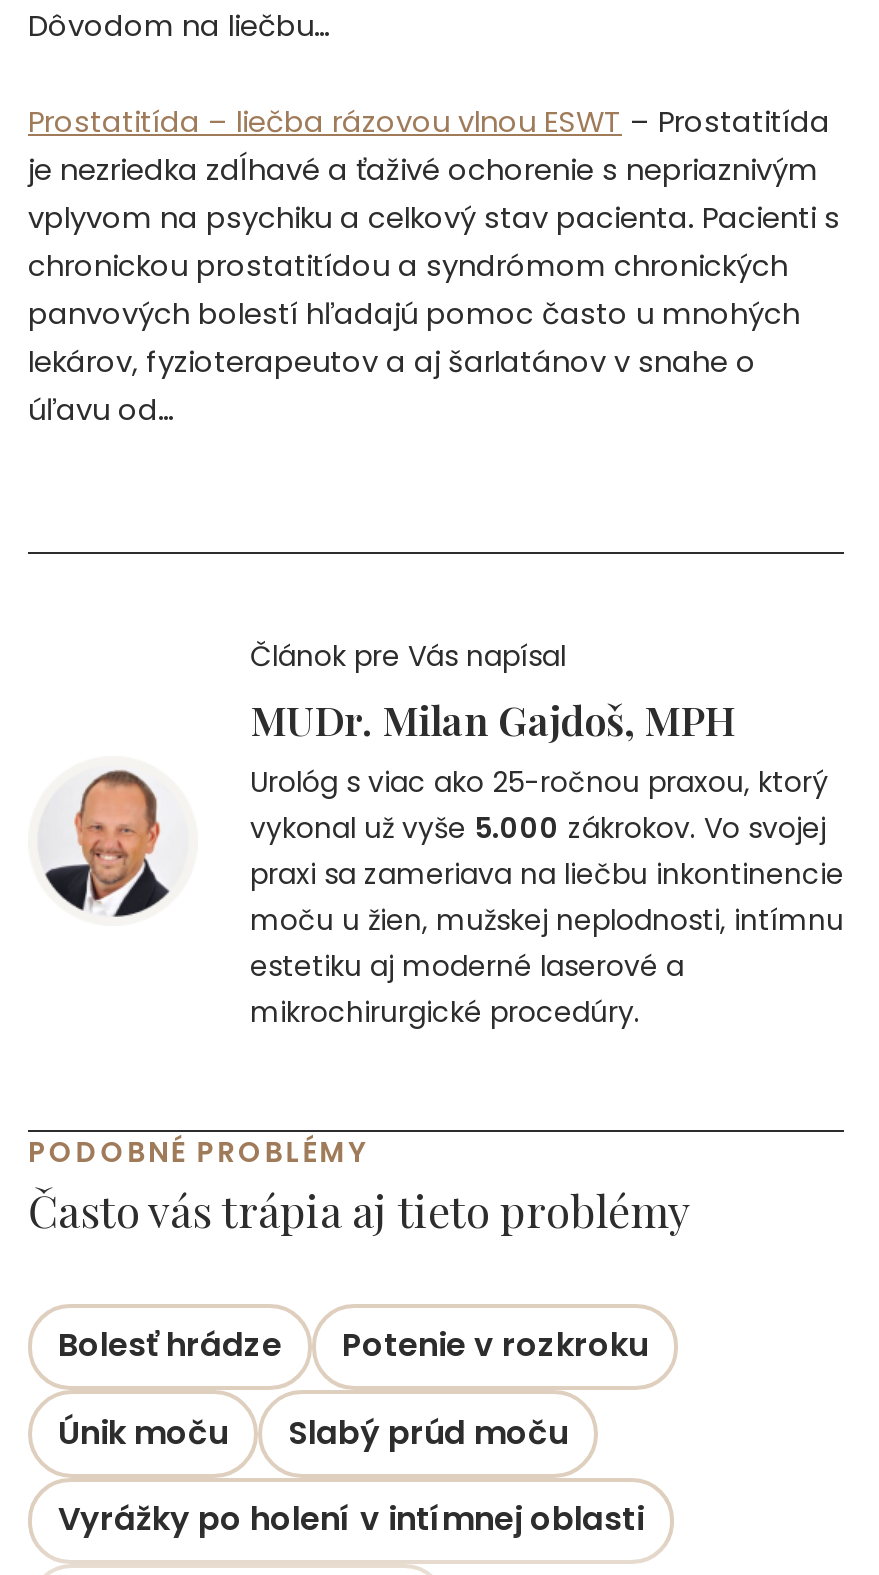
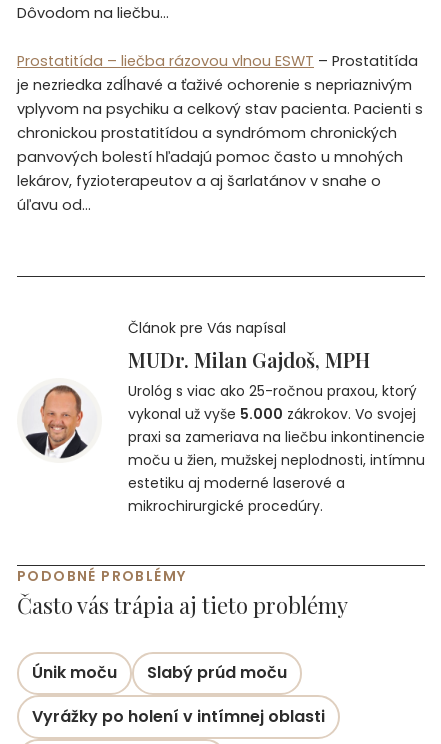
[58,1323,648,1369] Bolesť hrádze | Potenie v rozkroku -> none

